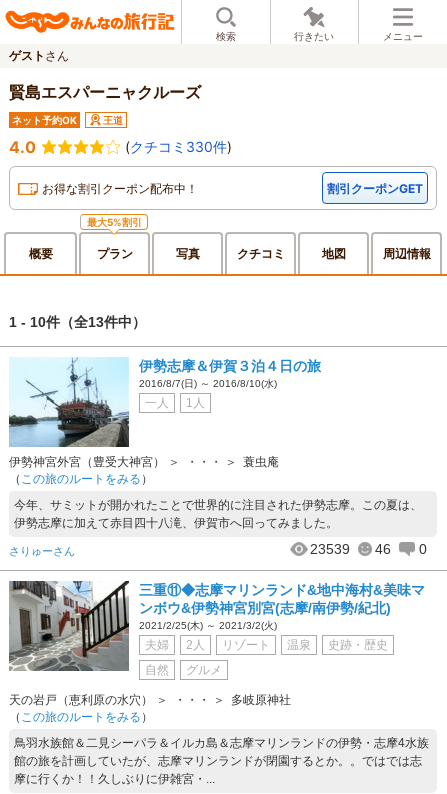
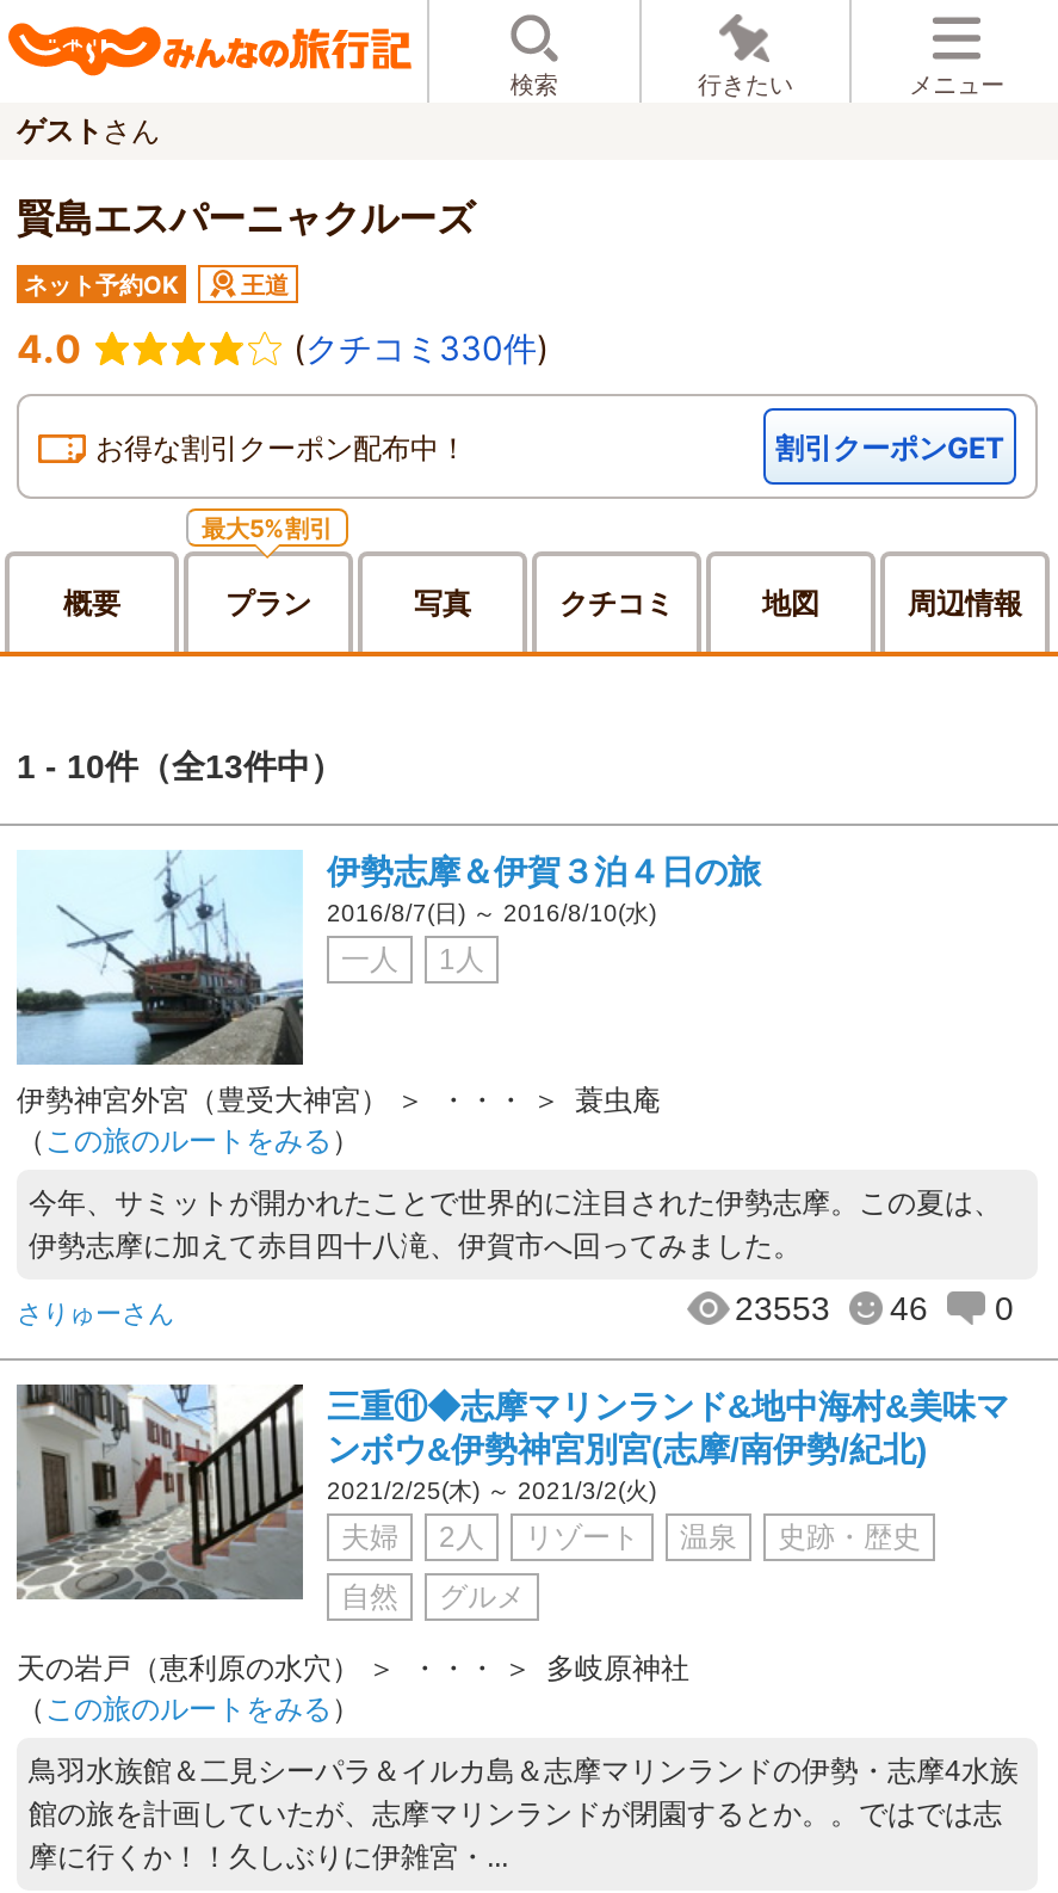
[310,541,427,557] 23539 46 0 -> [735,1289,1014,1327] 23553 46 0

